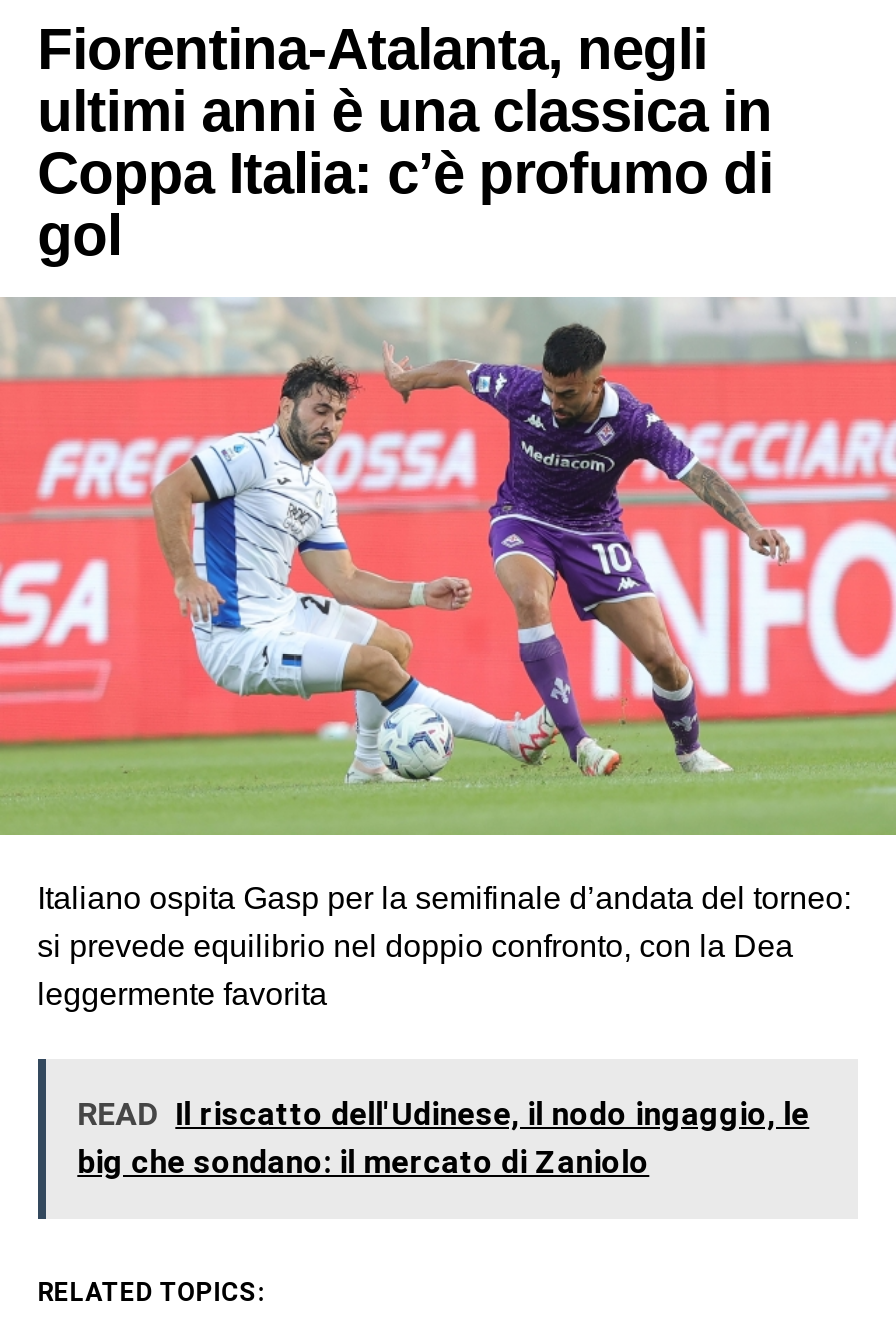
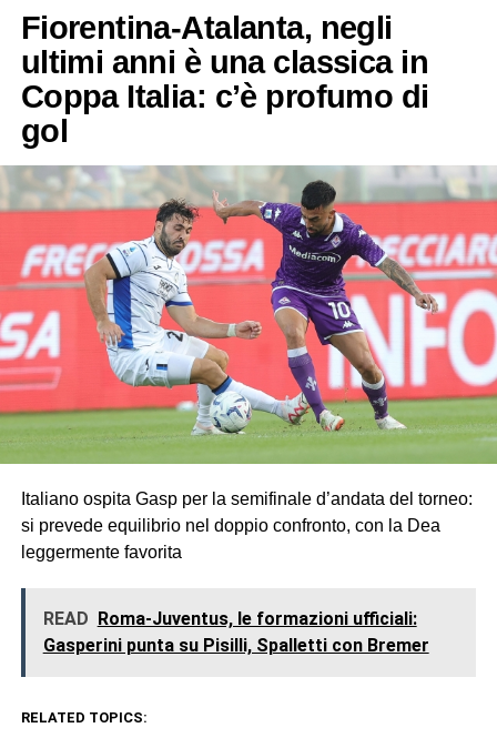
[77,1095,809,1181] READ Il riscatto dell'Udinese, il nodo ingaggio, le | big che sondano: il mercato di Zaniolo -> [43,608,429,656] READ Roma-Juventus, le formazioni ufficiali: | Gasperini punta su Pisilli, Spalletti con Bremer

